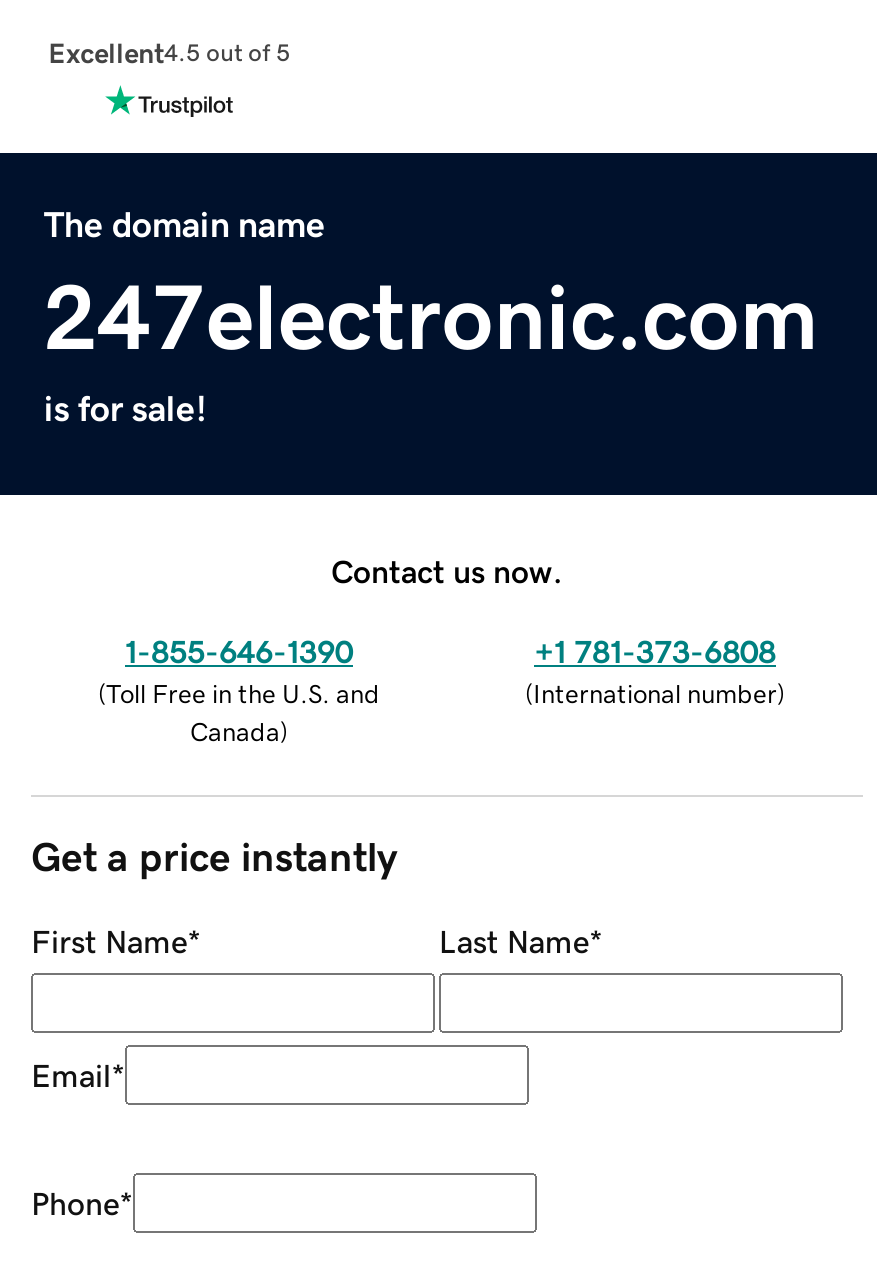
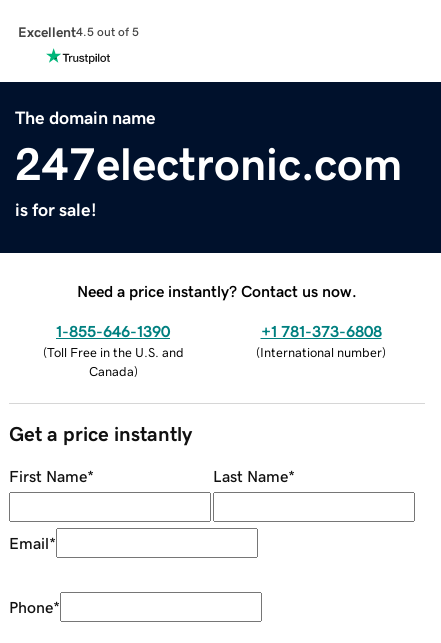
[331,554,563,586] Contact us now. -> [77,283,357,299] Need a price instantly? Contact us now.

